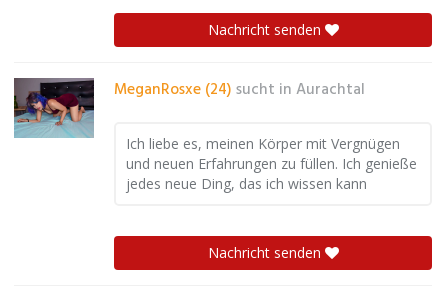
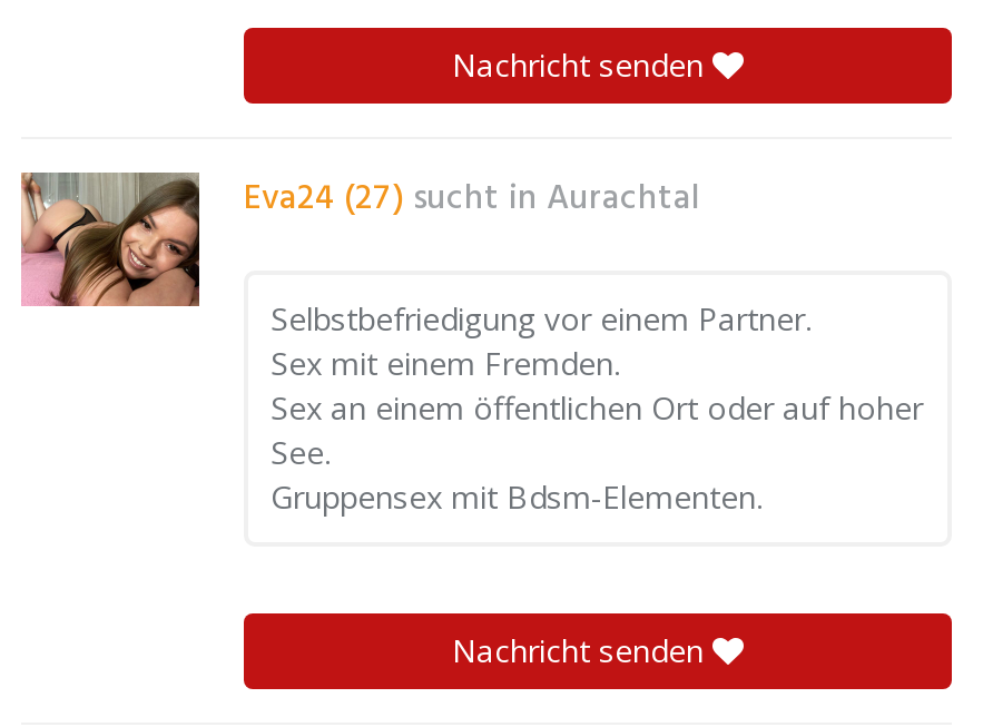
[13,77,365,139] [image] | MeganRosxe (24) sucht in Aurachtal -> [19,173,700,308] [image] | Eva24 (27) sucht in Aurachtal
[126,134,417,193] Ich liebe es, meinen Körper mit Vergnügen | und neuen Erfahrungen zu füllen. Ich genieße | jedes neue Ding, das ich wissen kann -> [271,297,923,518] Selbstbefriedigung vor einem Partner. | Sex mit einem Fremden. | Sex an einem öffentlichen Ort oder auf hoher | See. | Gruppensex mit Bdsm-Elementen.

